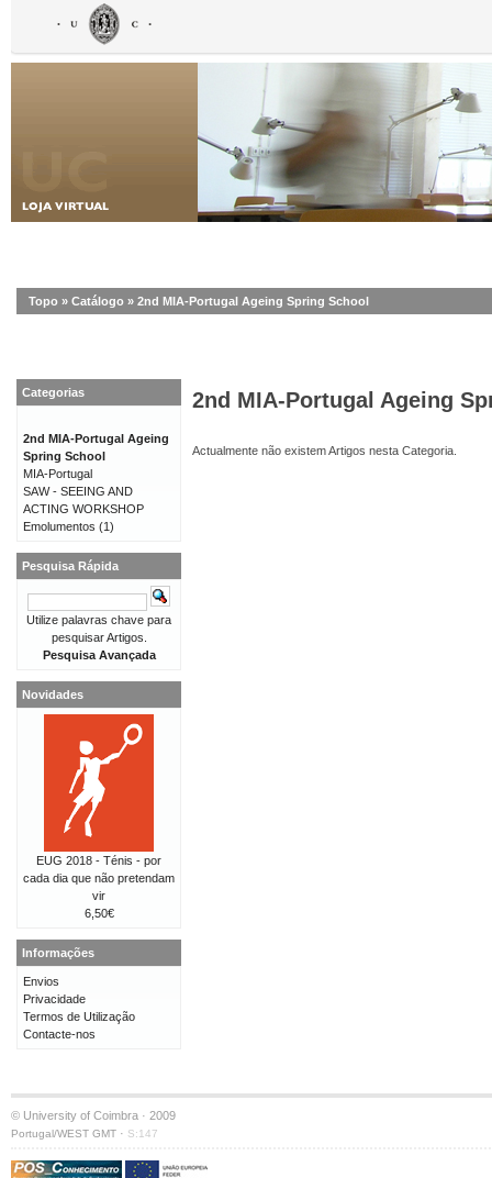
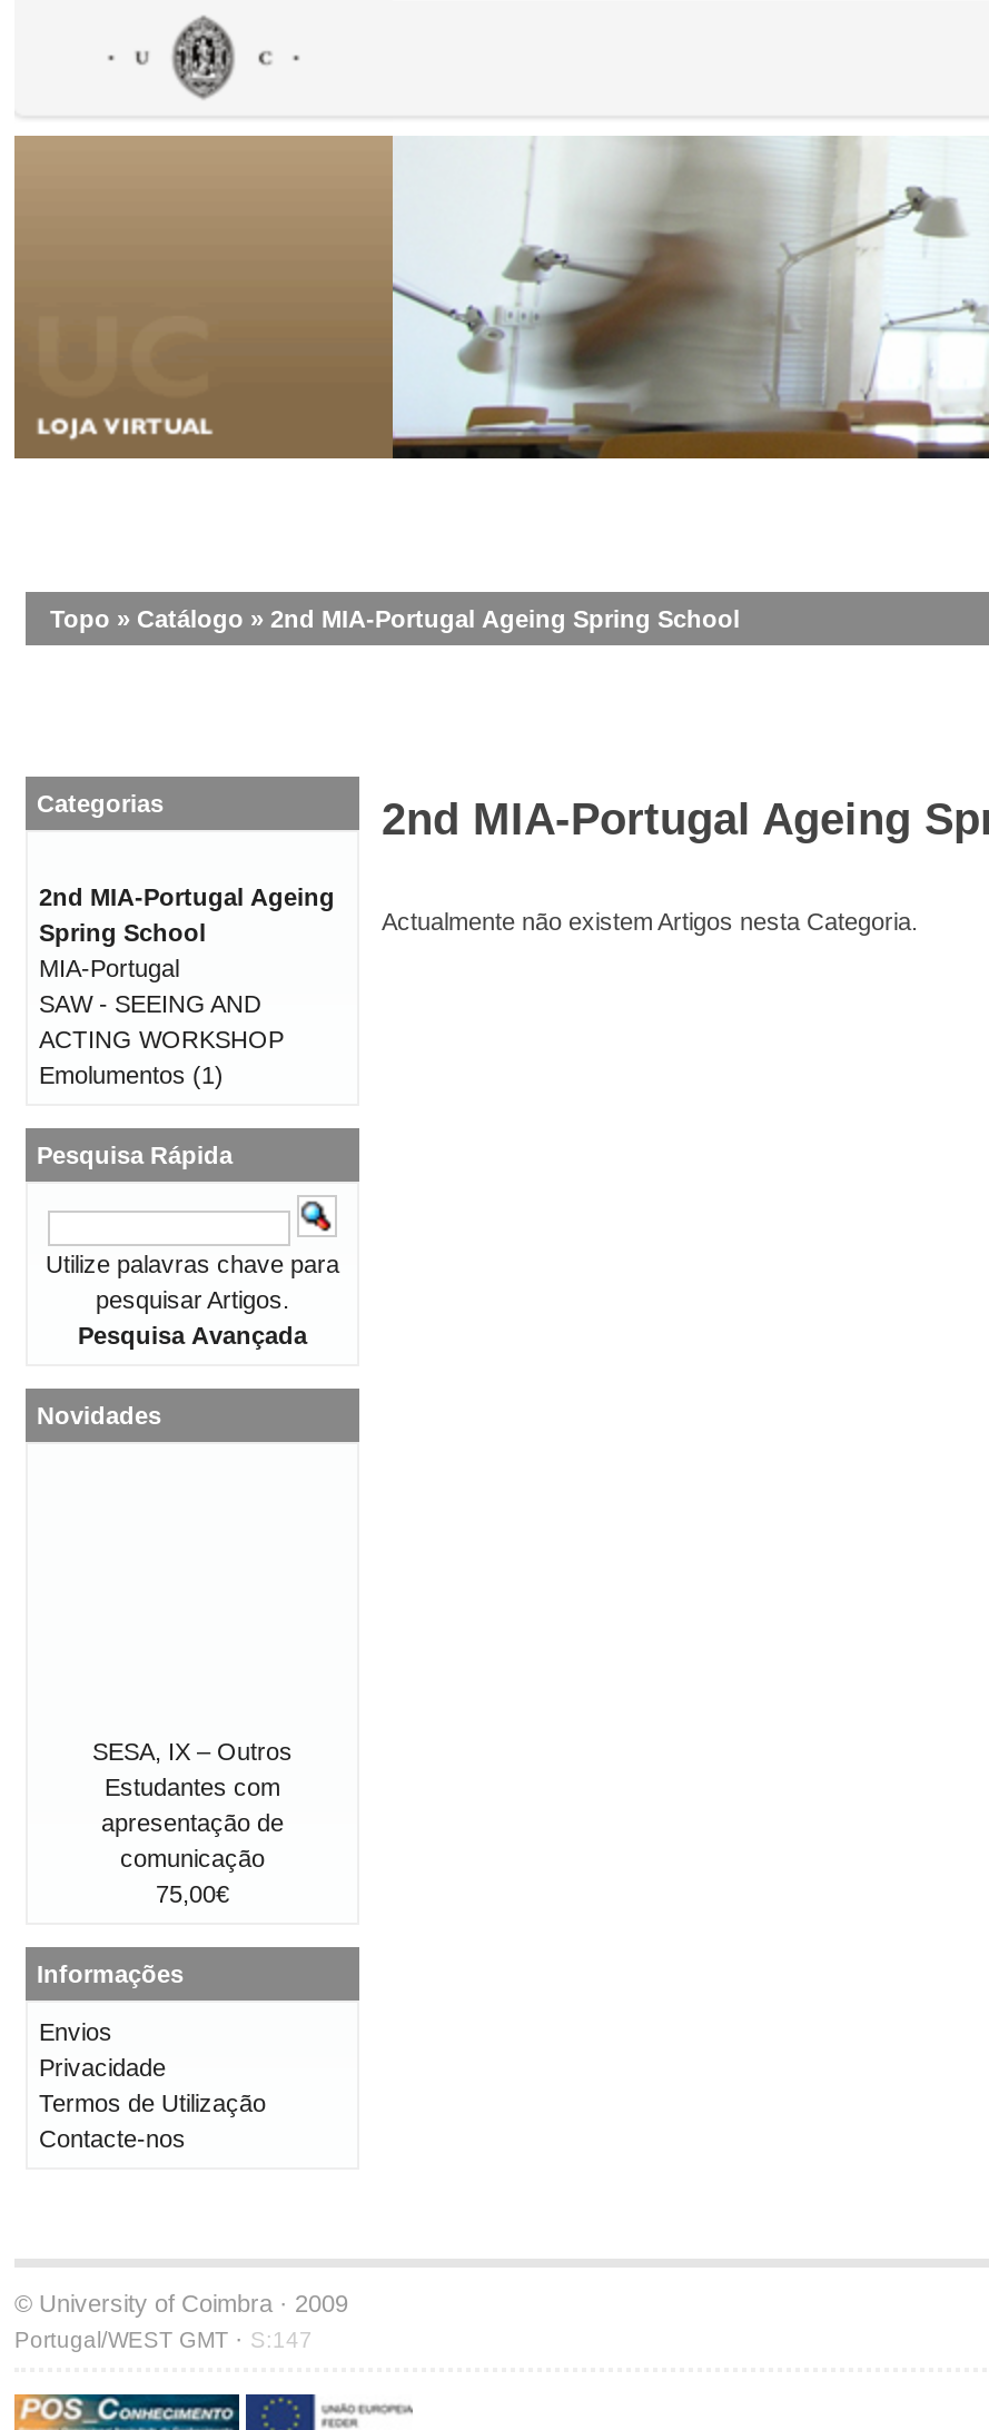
[43,713,155,829] [image] -> none
[23,854,175,920] EUG 2018 - Ténis - por | cada dia que não pretendam | vir | 6,50€ -> [92,1738,293,1907] SESA, IX – Outros | Estudantes com | apresentação de | comunicação | 75,00€

